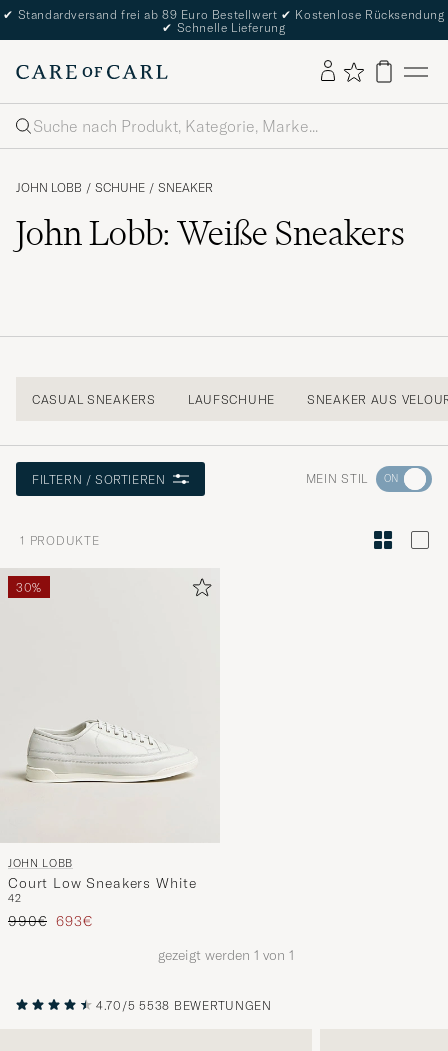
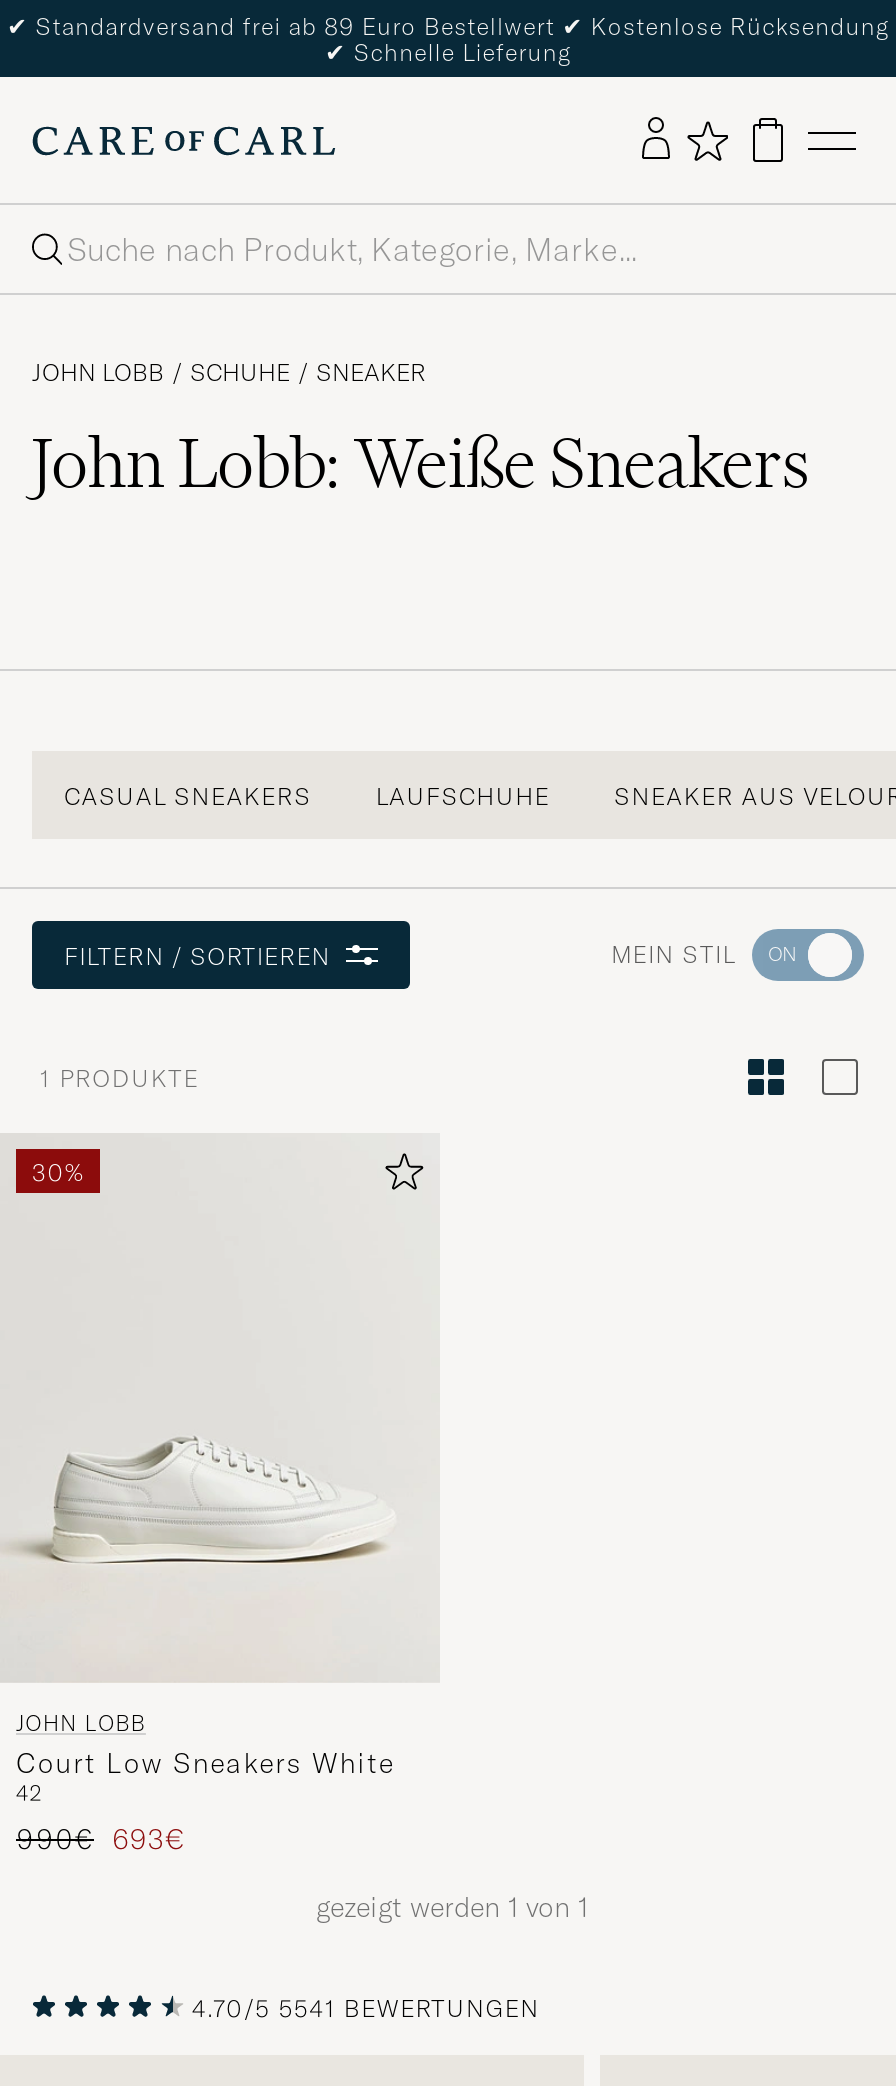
[96,998,272,1013] 4.70/5 5538 BEWERTUNGEN -> [192,1994,540,2024] 4.70/5 5541 BEWERTUNGEN

